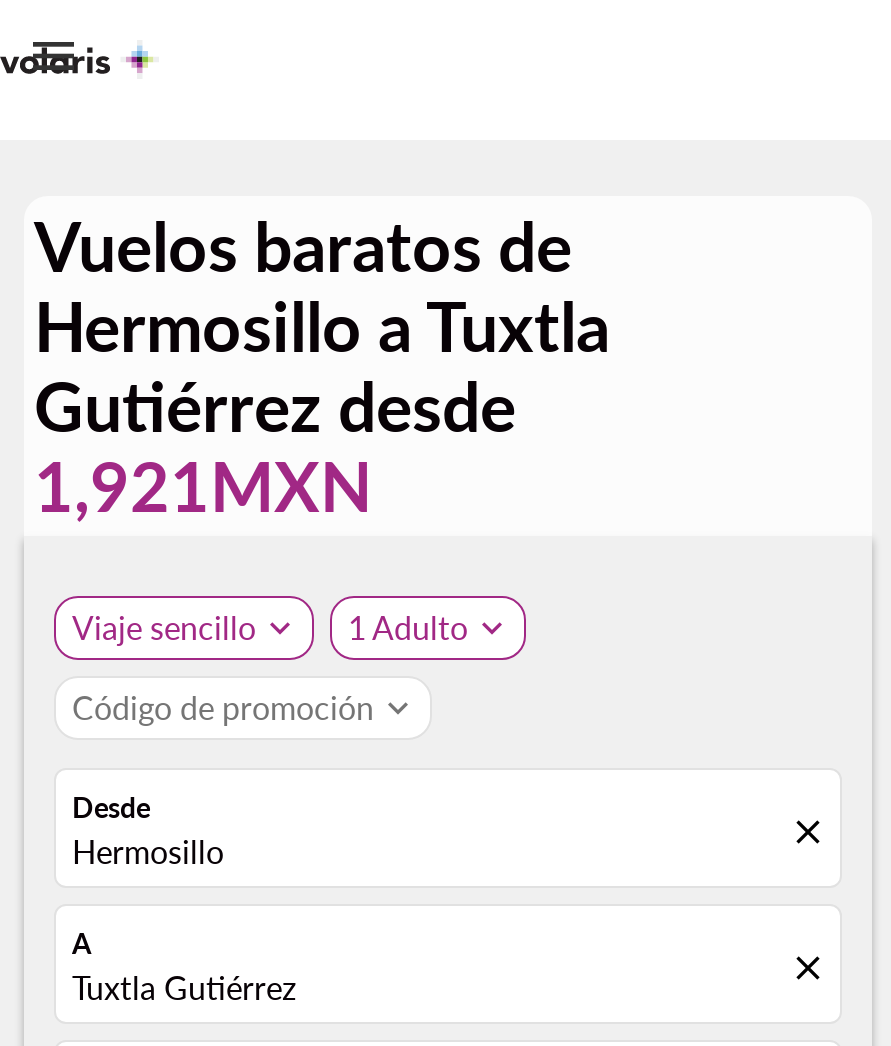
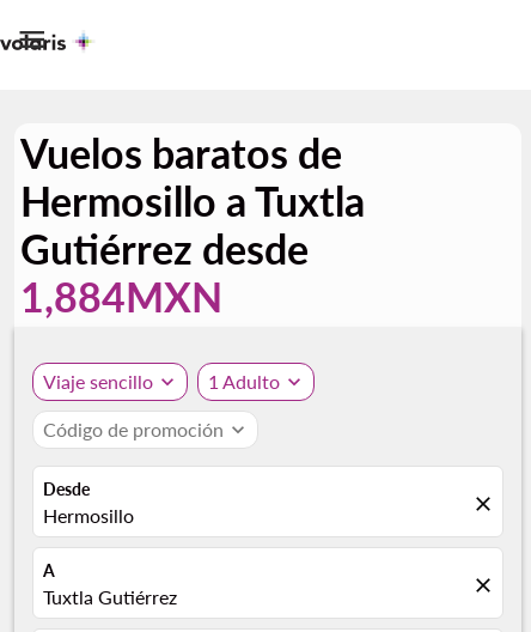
[34,444,372,526] 1,921MXN -> [20,272,222,321] 1,884MXN

